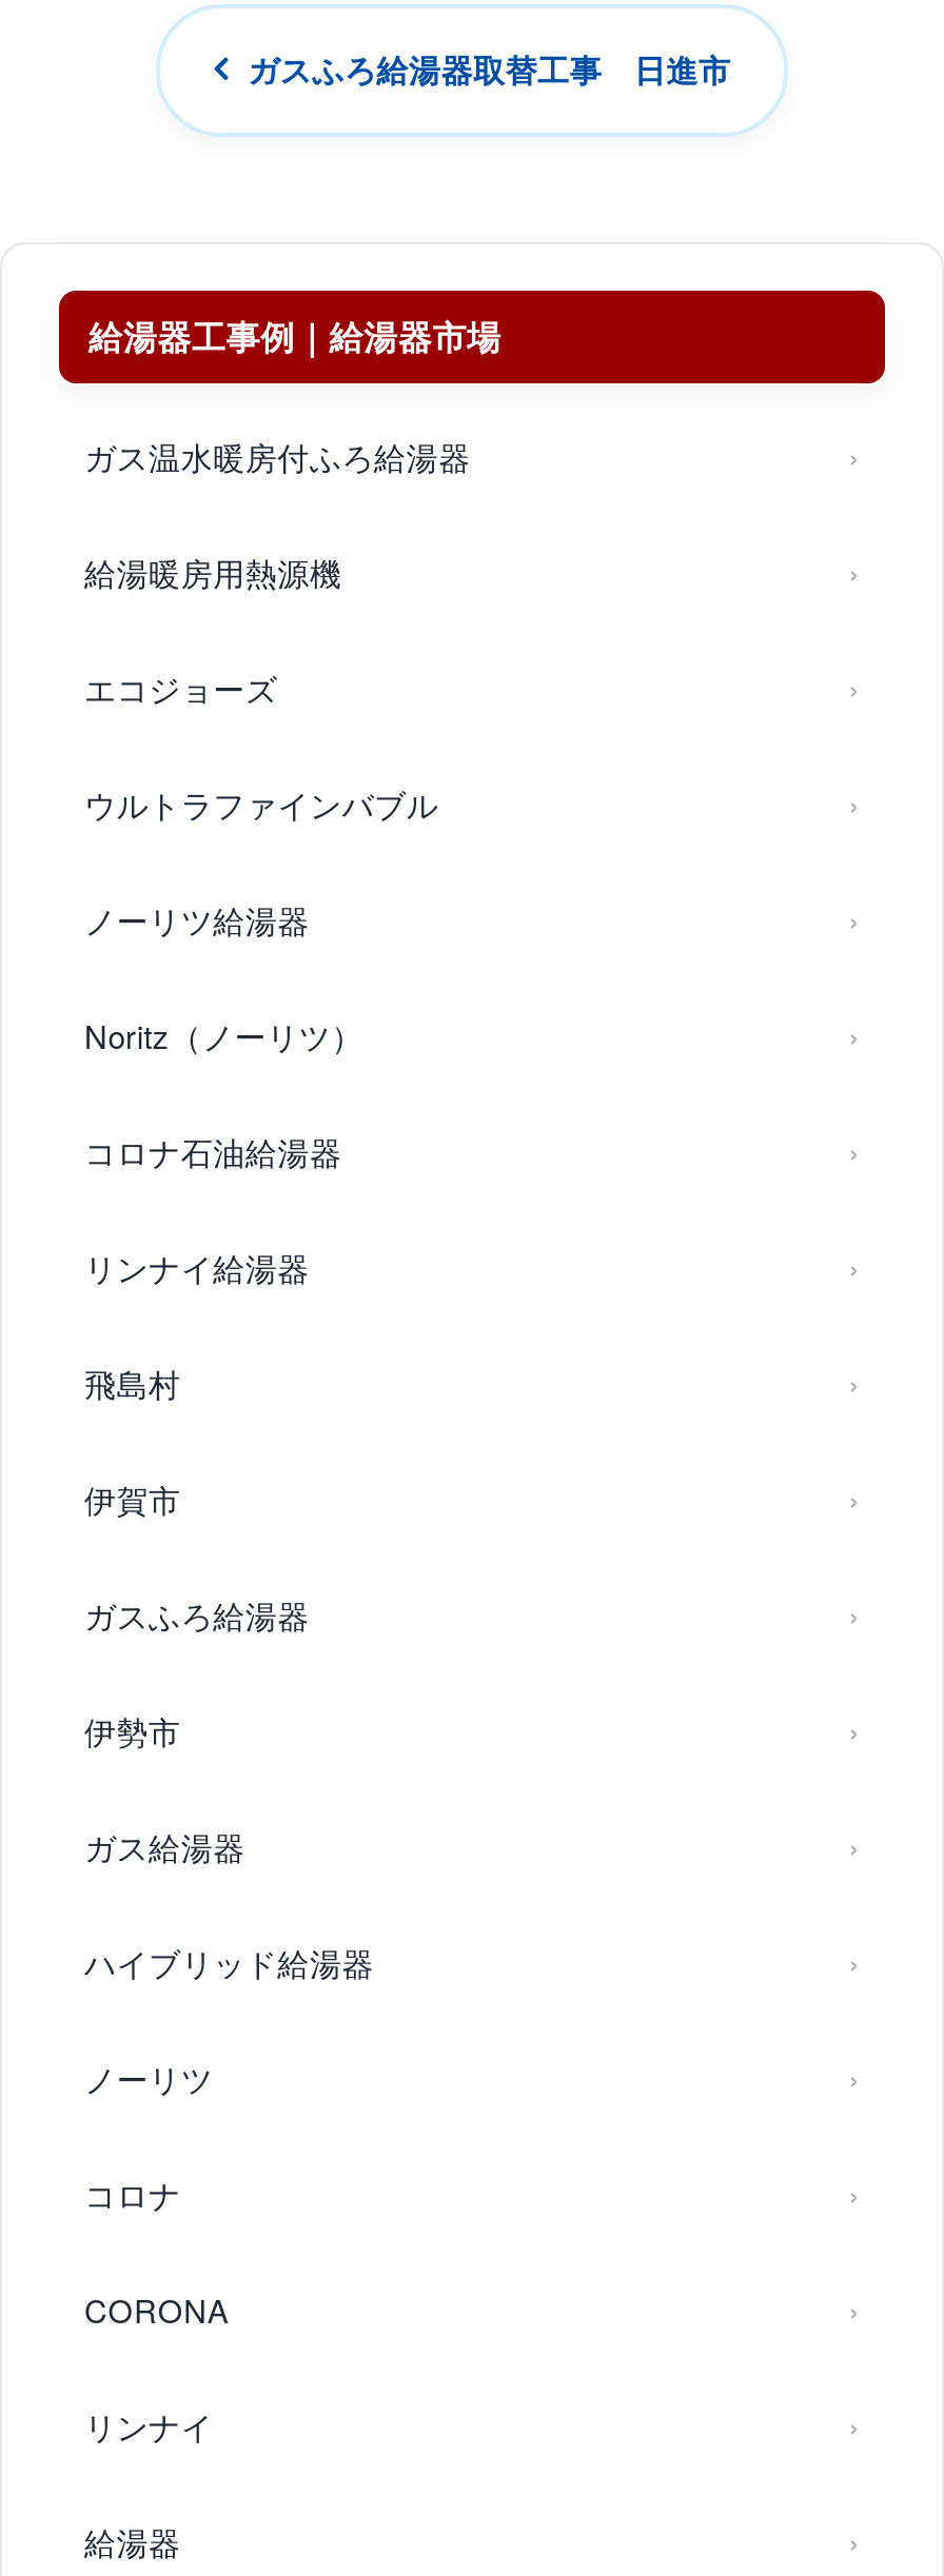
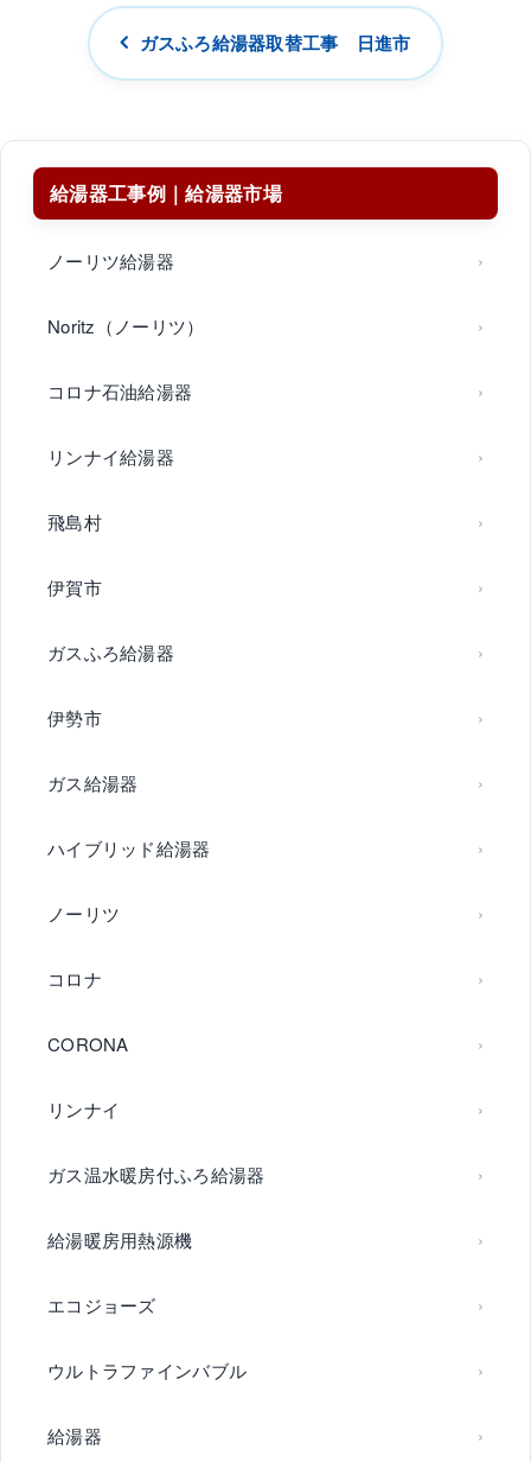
moved [84,433,471,825] -> [47,1161,265,1382]: ガス温水暖房付ふろ給湯器 | 給湯暖房用熱源機 | エコジョーズ | ウルトラファインバブル
moved [84,896,374,2447] -> [47,248,210,1121]: ノーリツ給湯器 | Noritz（ノーリツ） | コロナ石油給湯器 | ... | CORONA | リンナイ

